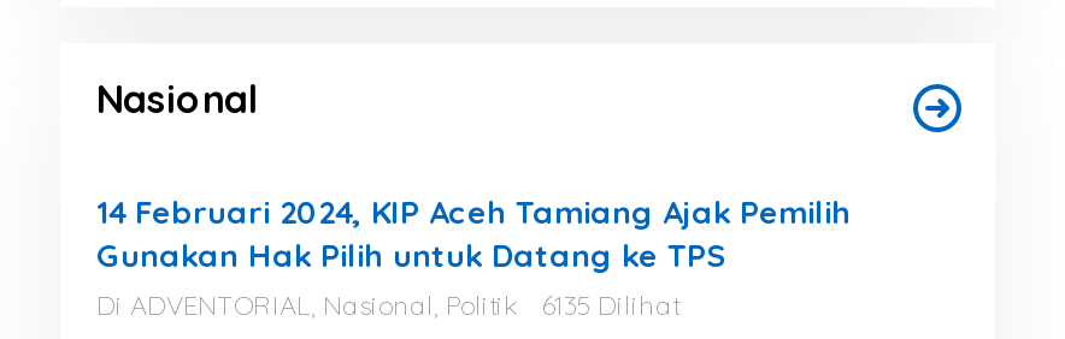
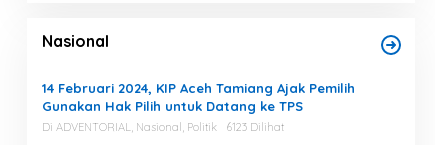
[96,289,679,322] Di ADVENTORIAL, Nasional, Politik 6135 Dilihat -> [42,120,284,134] Di ADVENTORIAL, Nasional, Politik 6123 Dilihat

